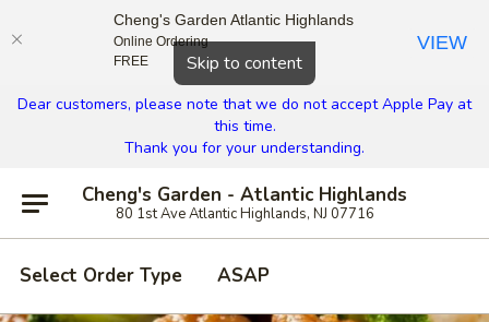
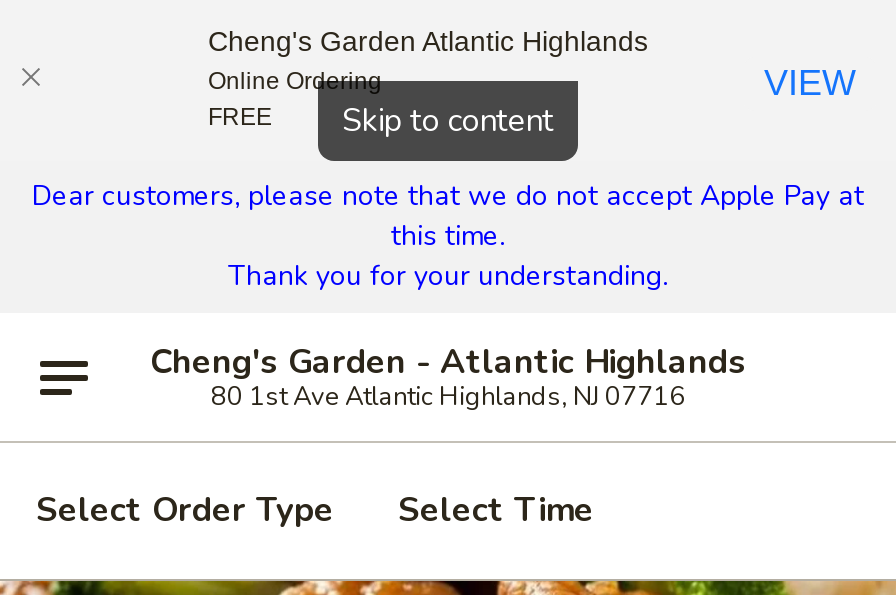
[217,263,270,288] ASAP -> [398,487,594,533] Select Time

